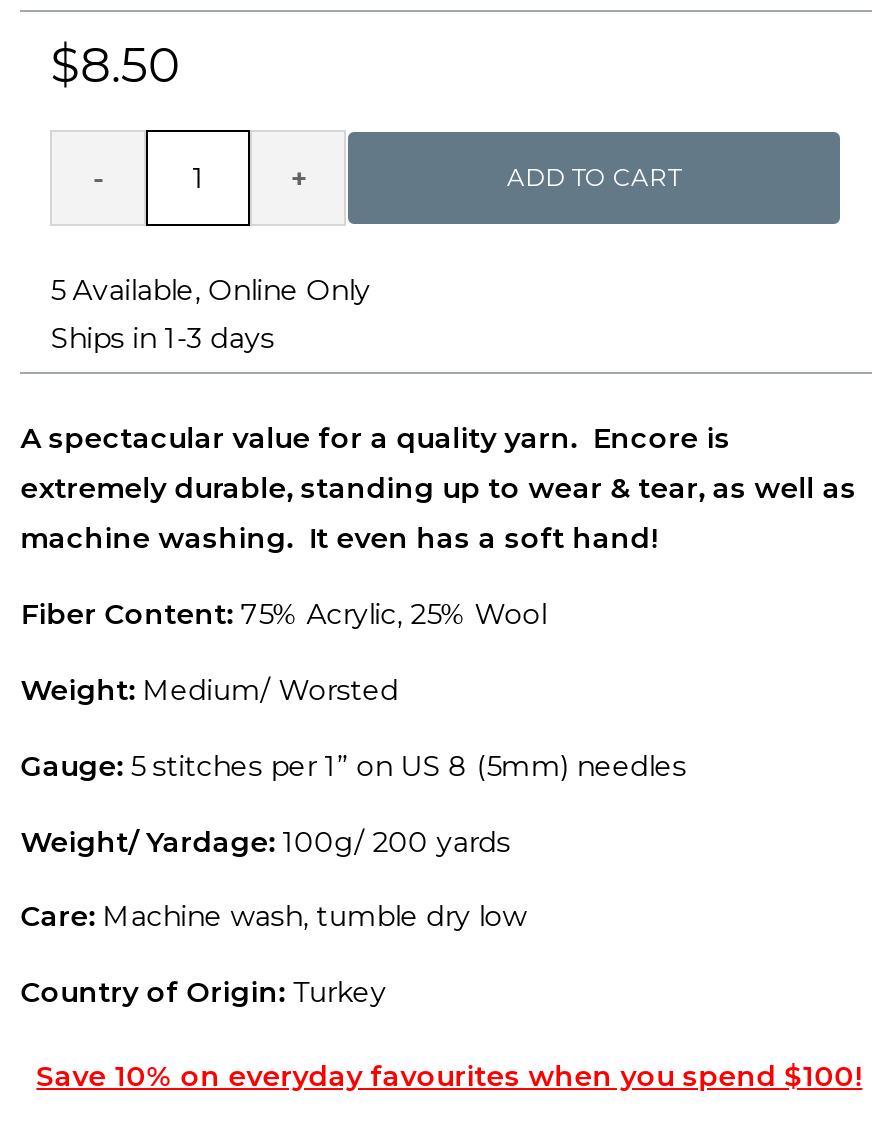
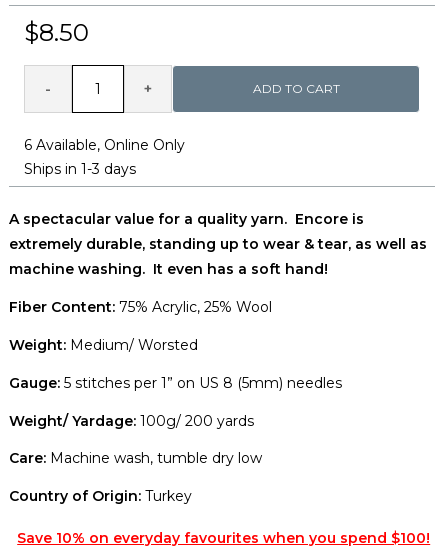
[50,273,370,309] 5 Available, Online Only -> [24,136,185,154] 6 Available, Online Only

